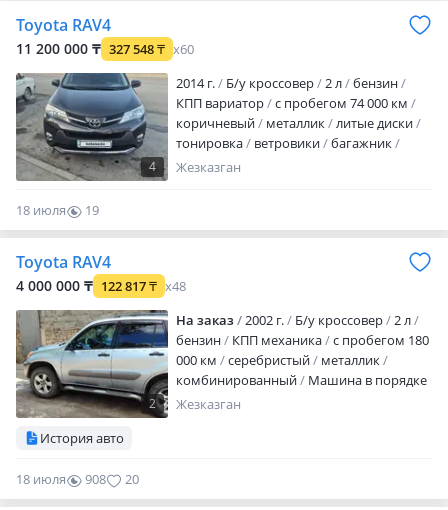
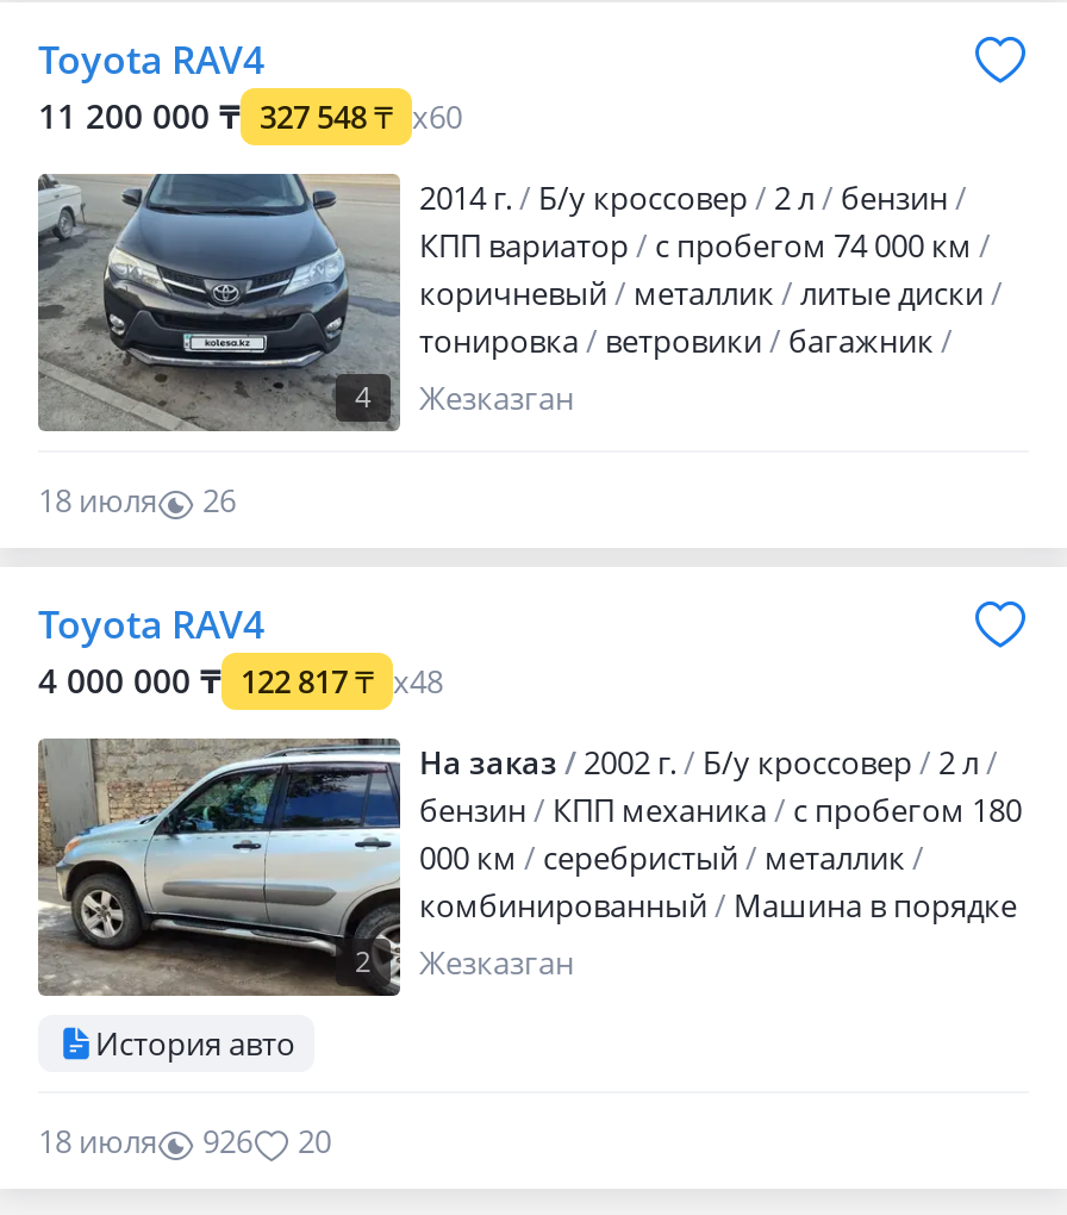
[16,201,99,219] 18 июля 19 -> [38,479,236,522] 18 июля 26
[16,470,139,488] 18 июля 908 20 -> [38,1120,331,1163] 18 июля 926 20

